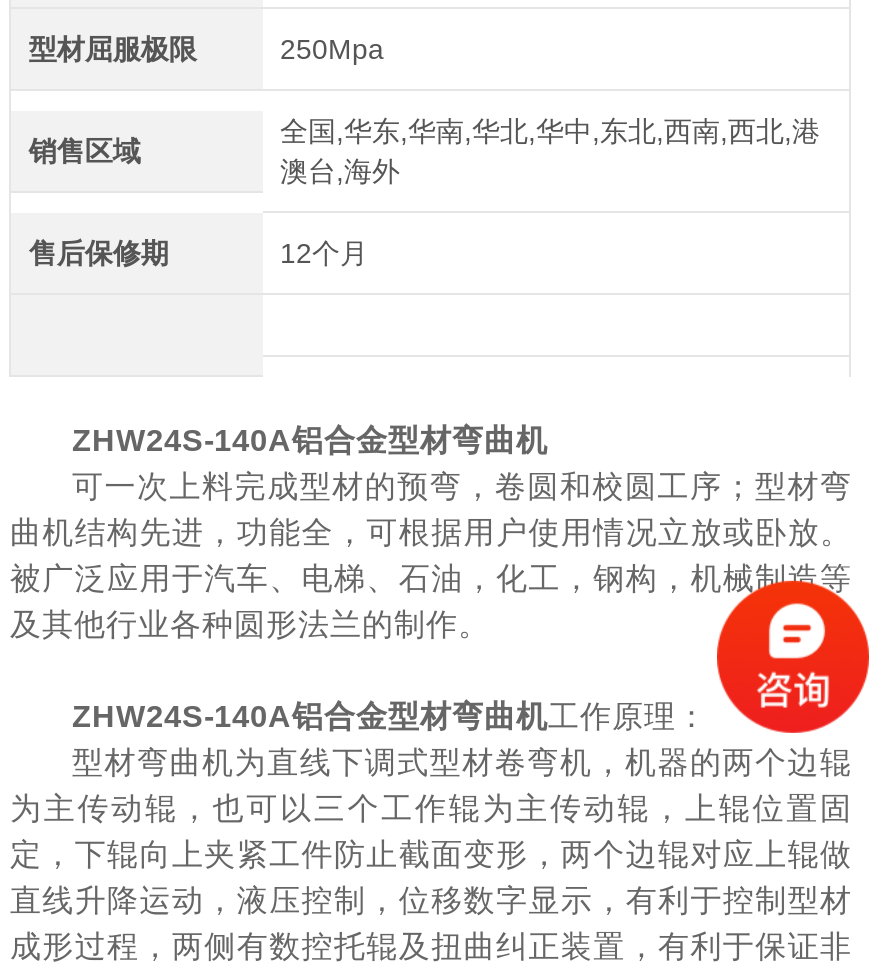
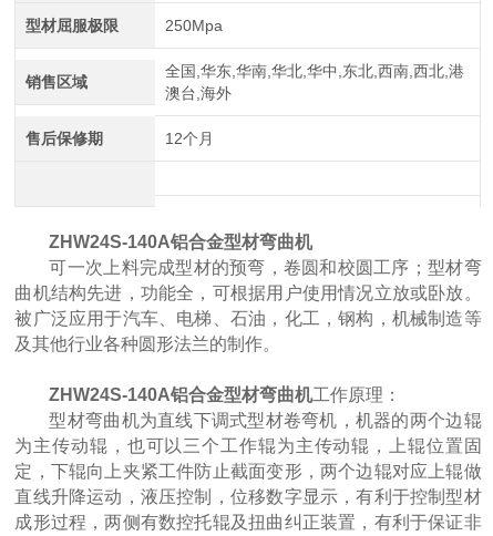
[715,601,871,735] [image] -> none

